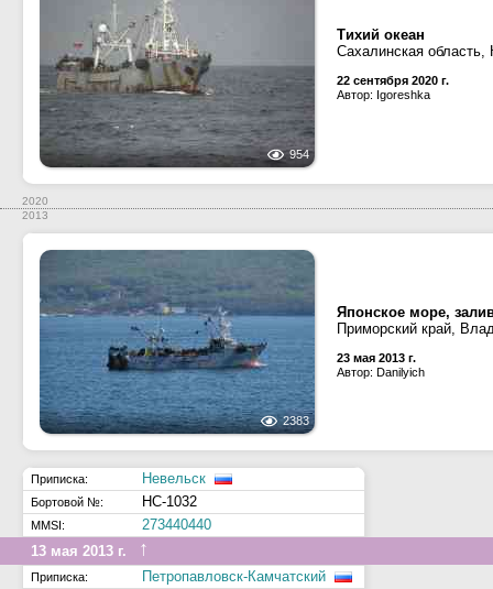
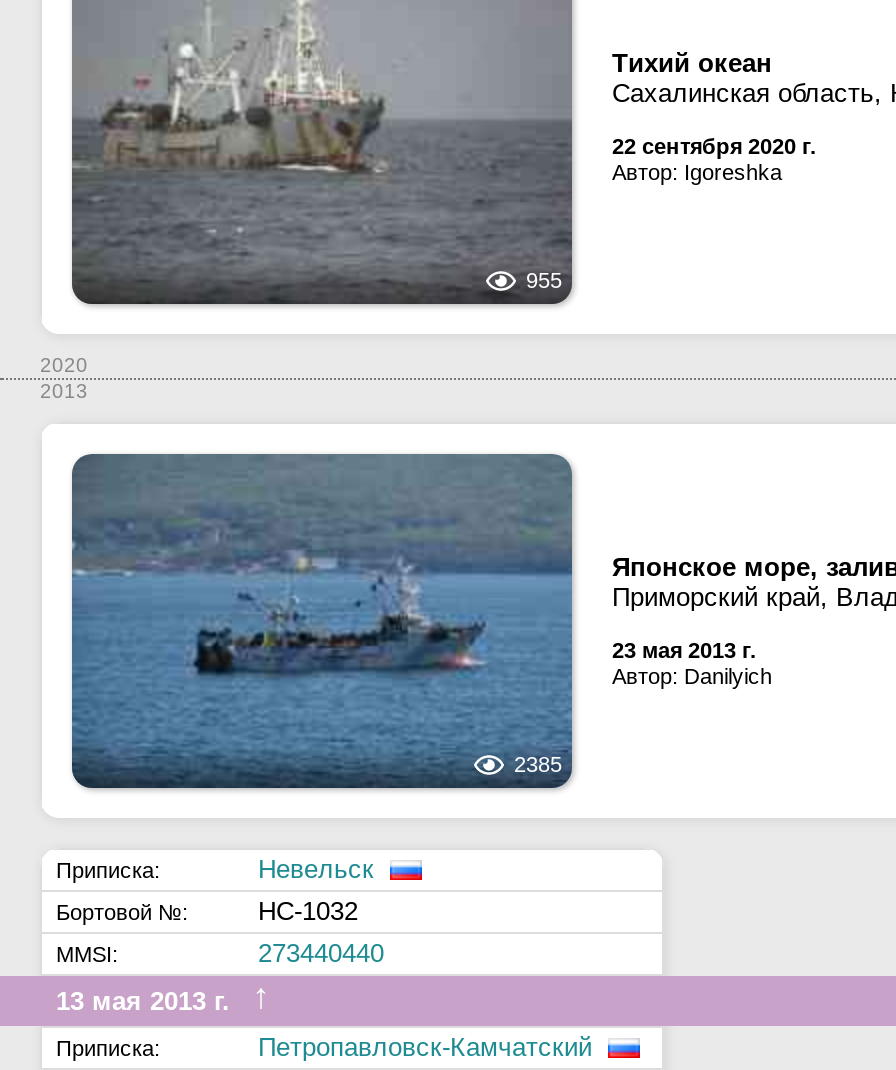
[289,148,309,161] 954 -> [526,268,562,292] 955
[283,414,309,427] 2383 -> [514,752,562,776] 2385

